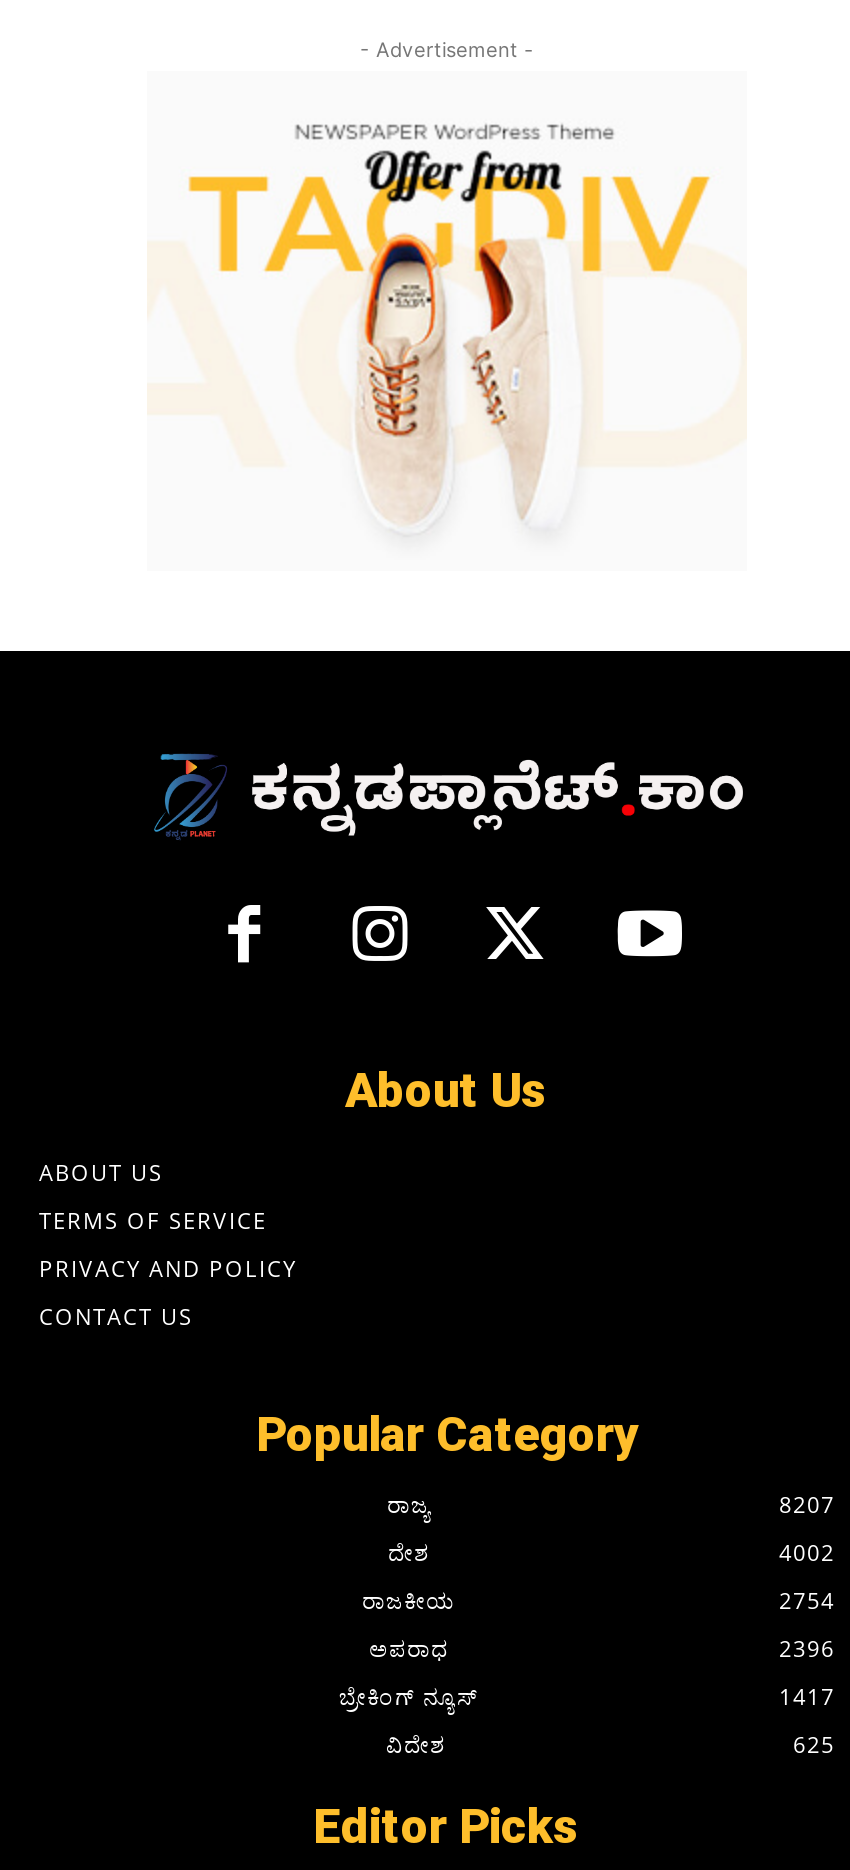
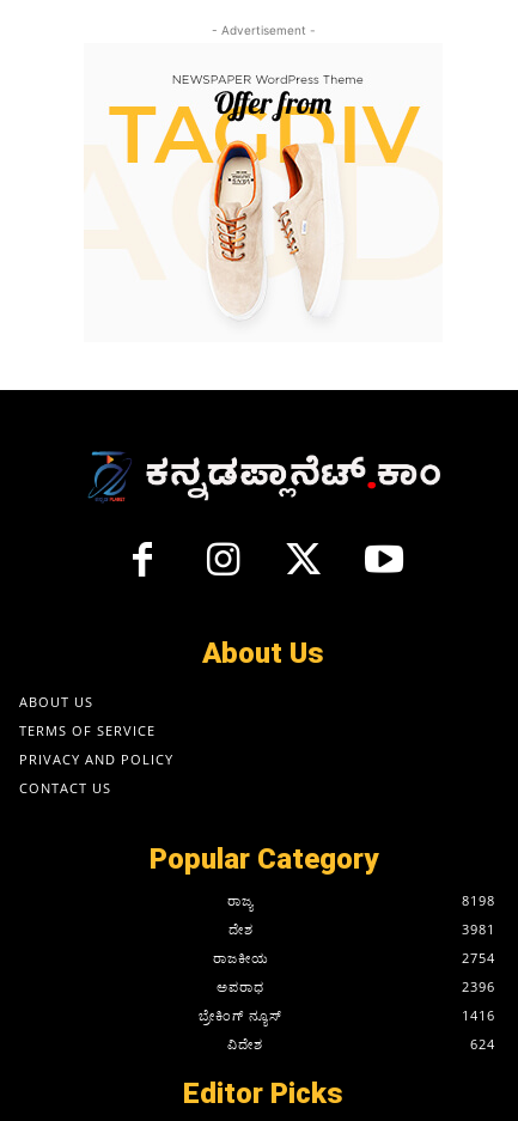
[779,1488,835,1518] 8207 -> [462,891,495,909] 8198
[779,1536,835,1566] 4002 -> [462,920,495,937] 3981
[779,1680,835,1710] 1417 -> [462,1006,495,1024] 1416
[793,1728,835,1758] 625 -> [470,1034,495,1052] 624

